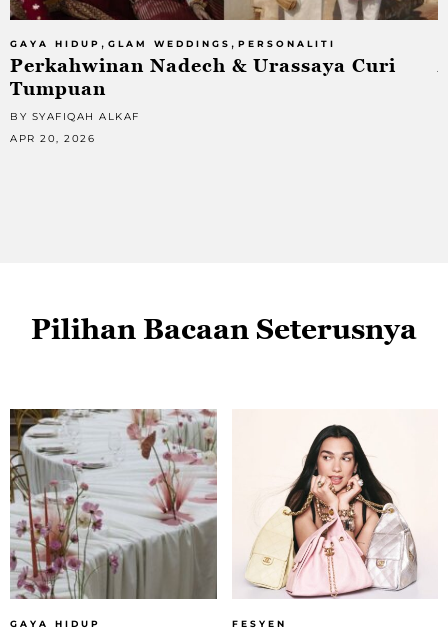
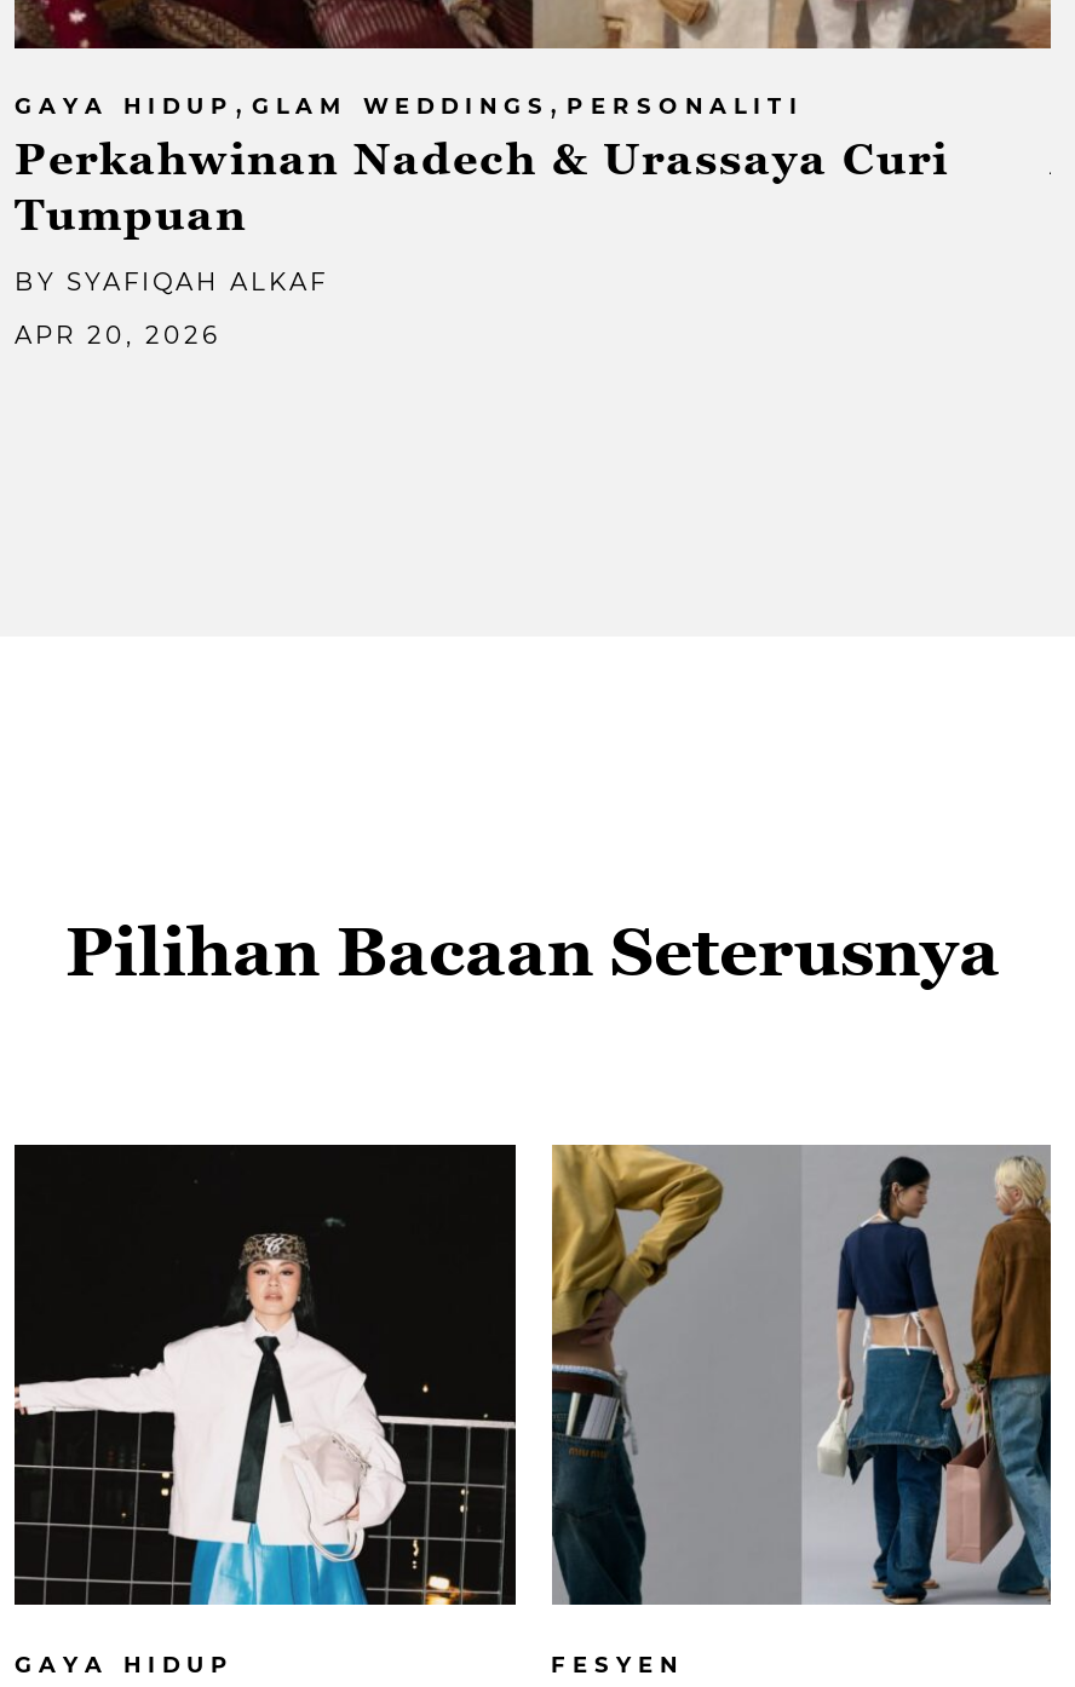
[9,408,218,600] [image] -> [12,1142,518,1607] [image]
[232,409,438,599] [image] -> [550,1142,1053,1607] [image]

